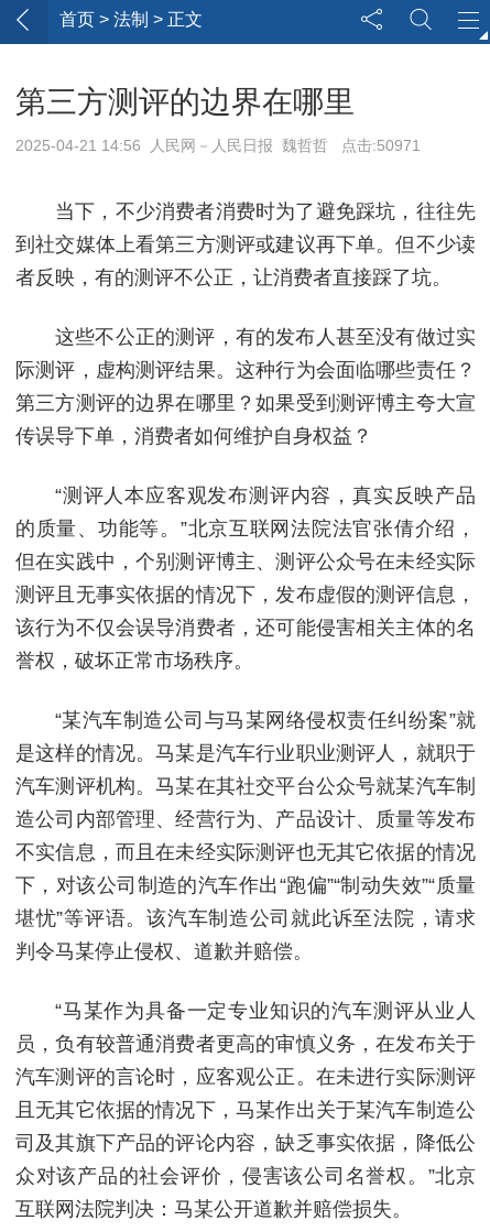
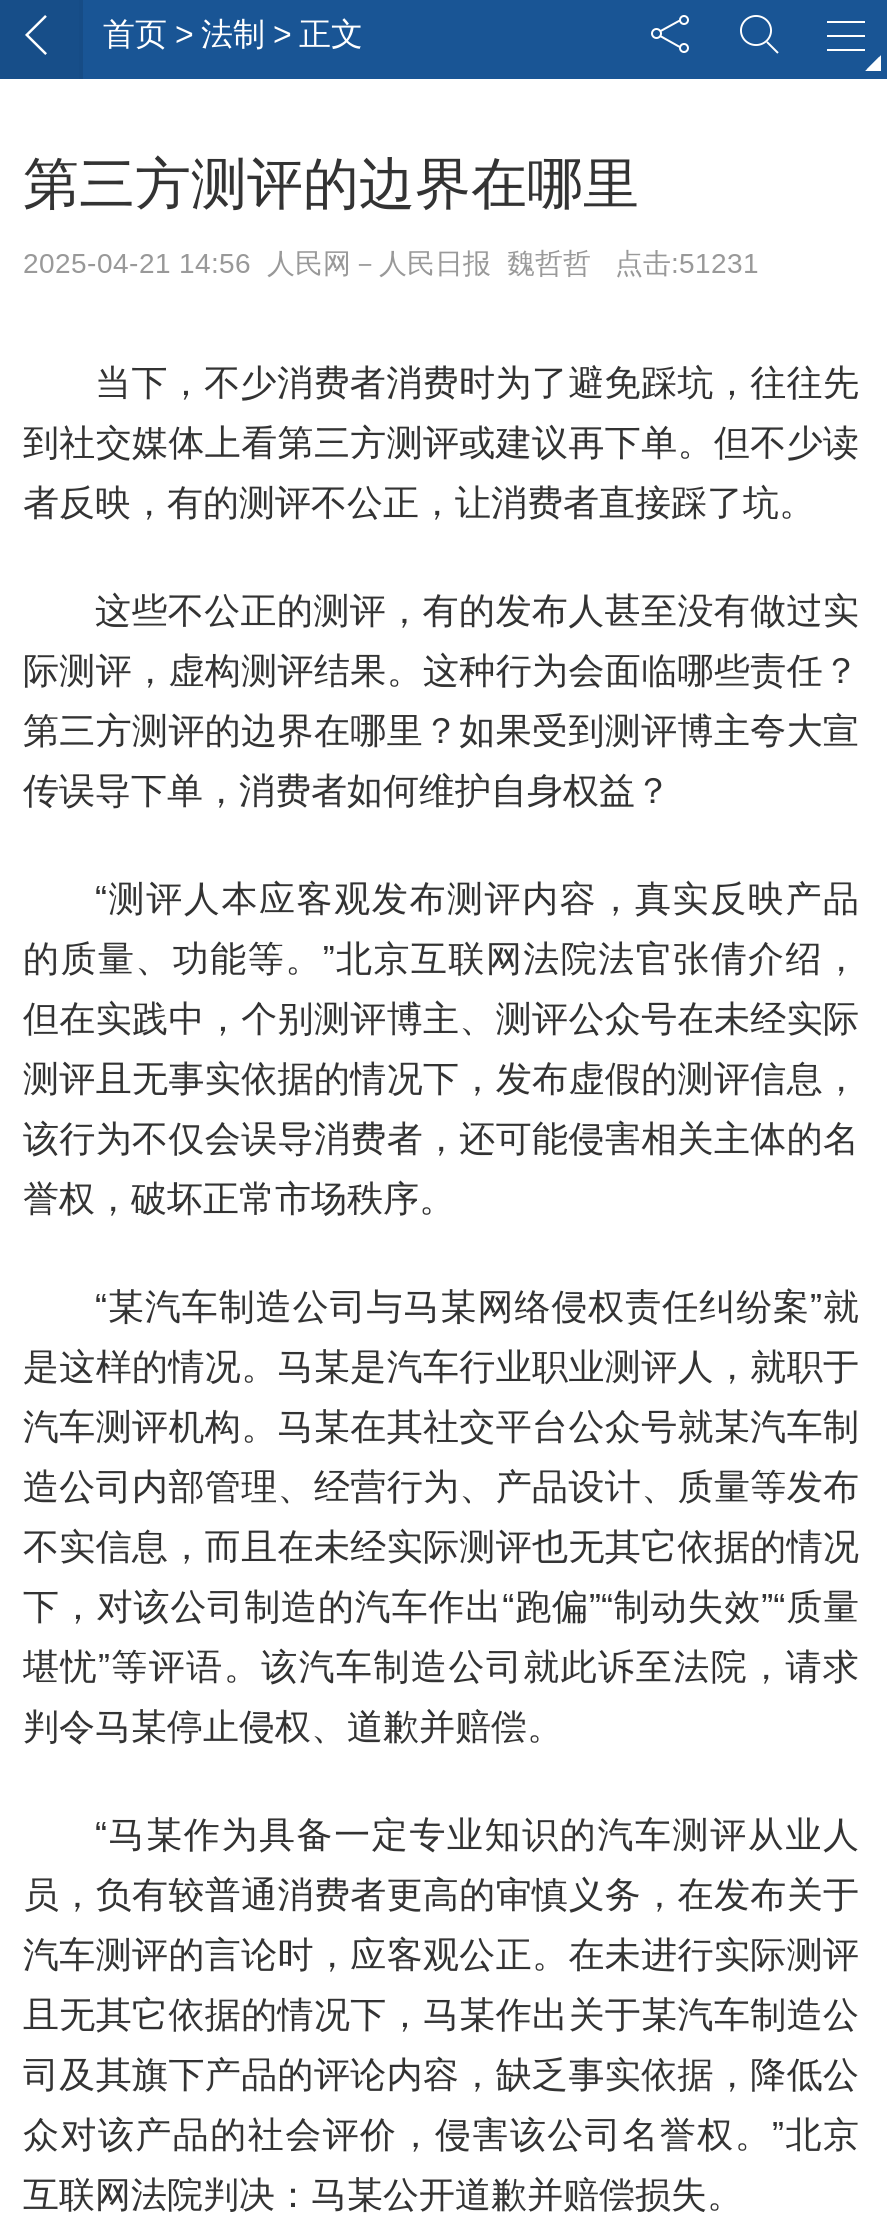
[15,137,421,154] 2025-04-21 14:56 人民网－人民日报 魏哲哲 点击:50971 -> [23,247,759,279] 2025-04-21 14:56 人民网－人民日报 魏哲哲 点击:51231

